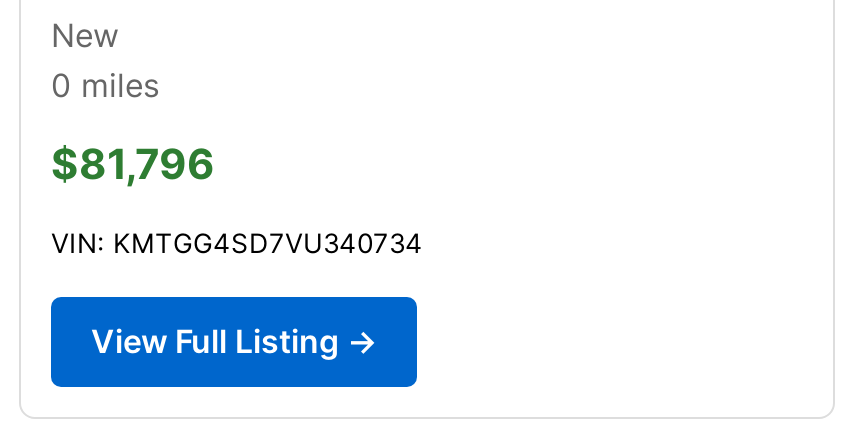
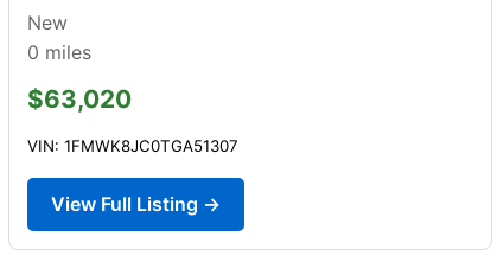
[51,139,215,189] $81,796 -> [27,84,132,114] $63,020
[51,227,423,259] VIN: KMTGG4SD7VU340734 -> [27,136,238,155] VIN: 1FMWK8JC0TGA51307

